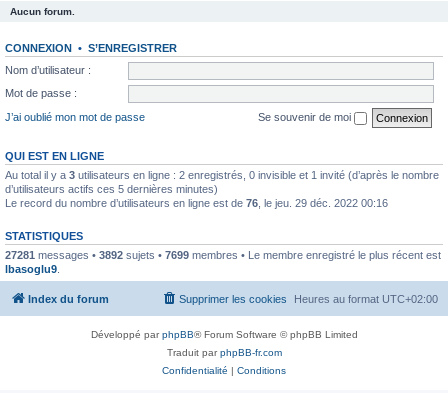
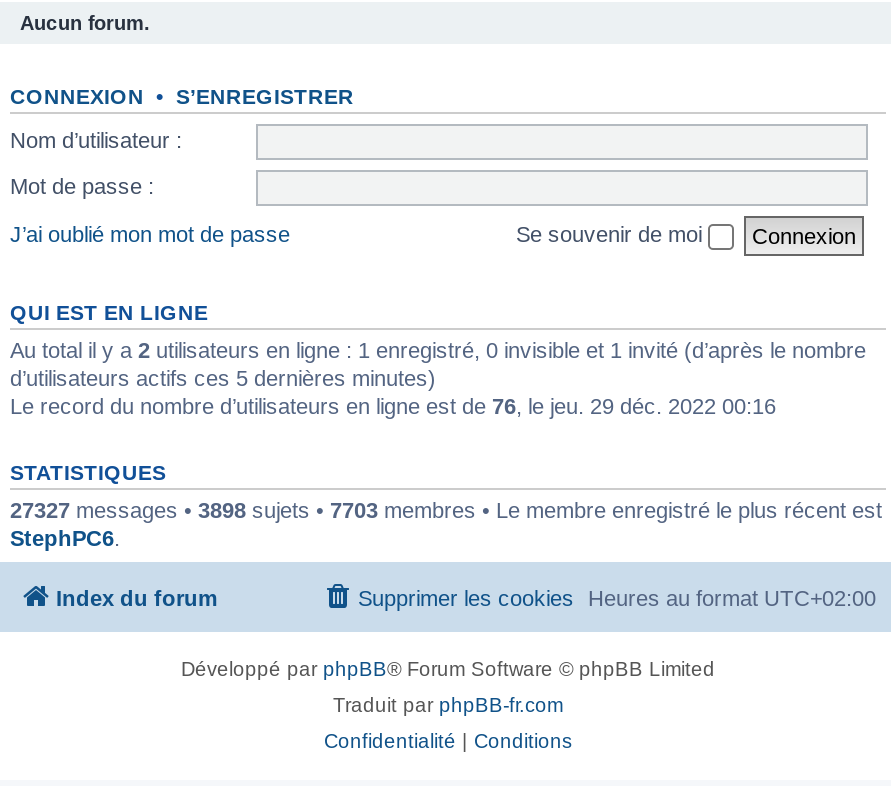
[5,168,439,180] Au total il y a 3 utilisateurs en ligne : 2 enregistrés, 0 invisible et 1 invité (d’après le nombre -> [10,337,866,361] Au total il y a 2 utilisateurs en ligne : 1 enregistré, 0 invisible et 1 invité (d’après le nombre
[5,248,441,274] 27281 messages • 3892 sujets • 7699 membres • Le membre enregistré le plus récent est | lbasoglu9. -> [10,497,882,549] 27327 messages • 3898 sujets • 7703 membres • Le membre enregistré le plus récent est | StephPC6.

